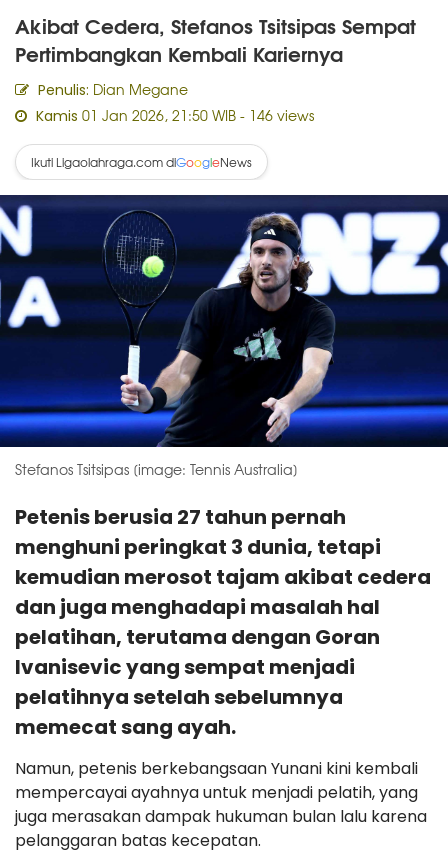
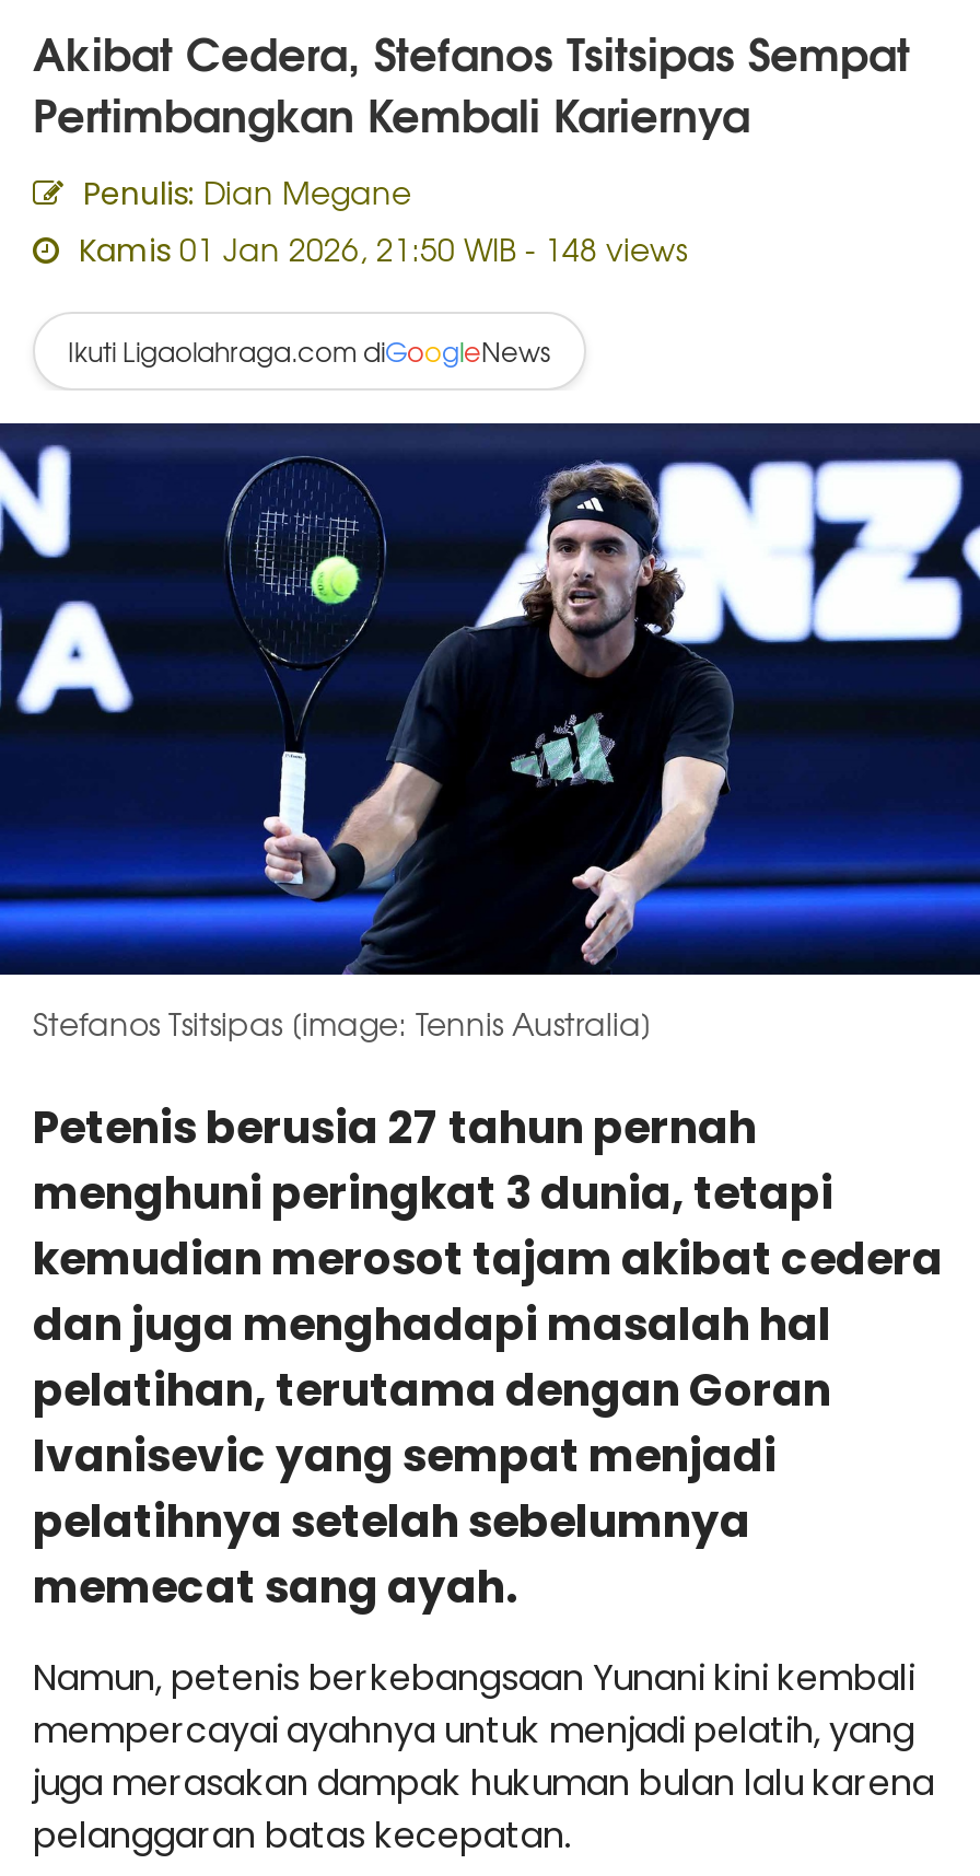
[32,105,314,125] Kamis 01 Jan 2026, 21:50 WIB - 146 views -> [70,226,687,270] Kamis 01 Jan 2026, 21:50 WIB - 148 views

